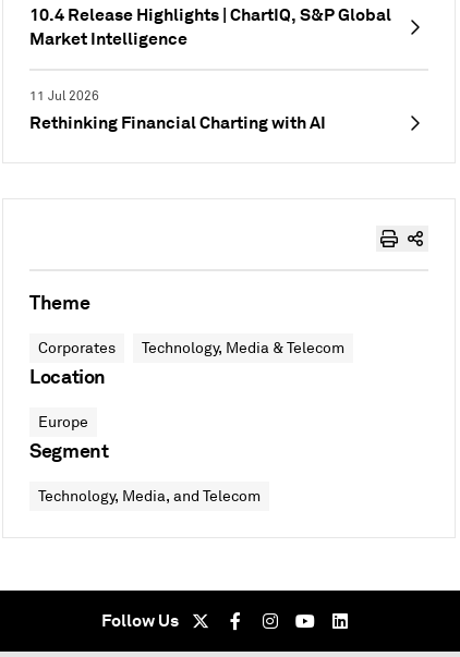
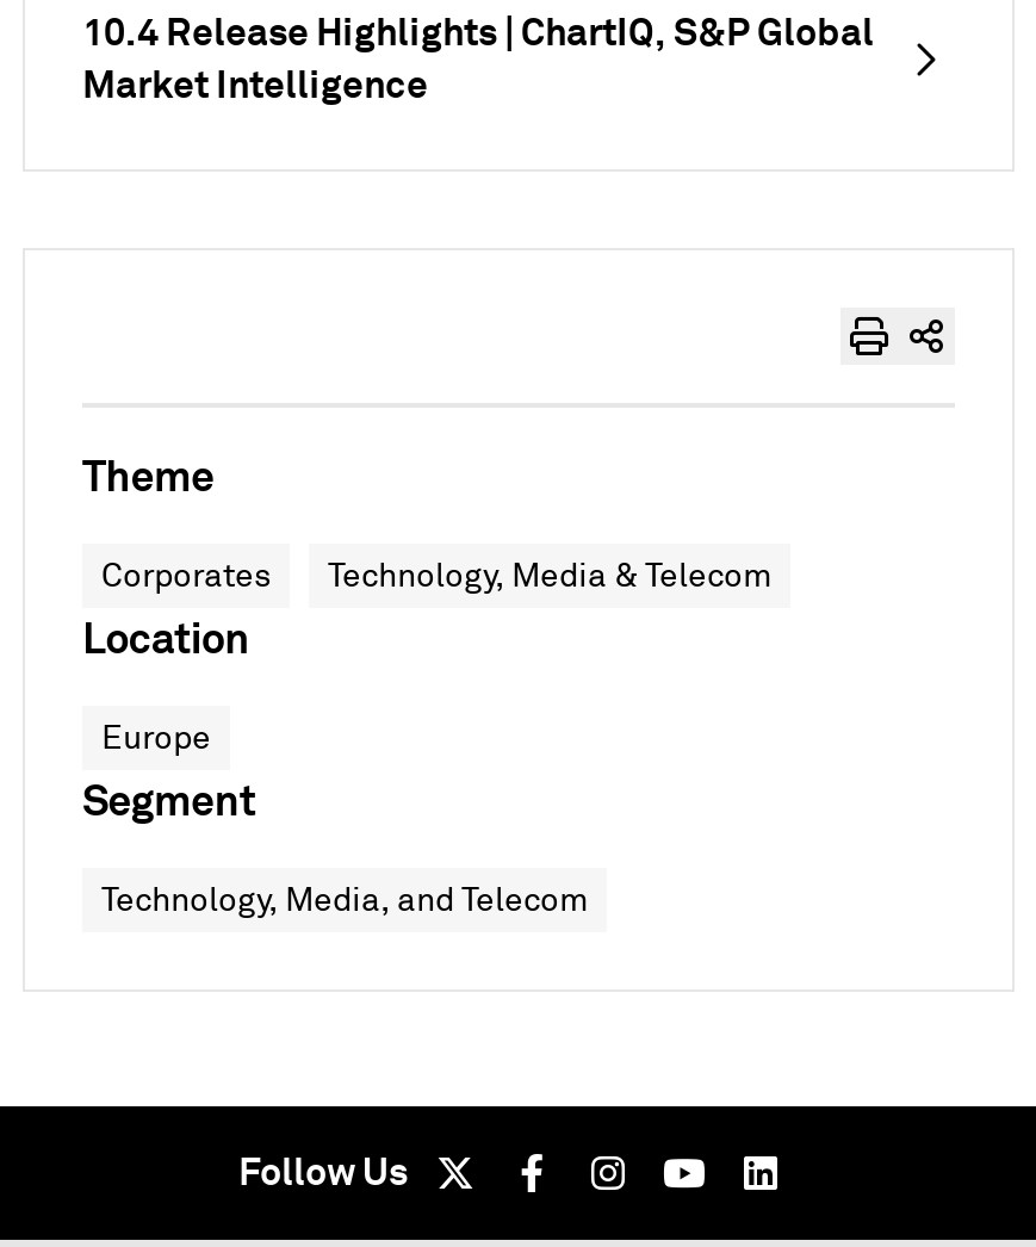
[29,88,326,134] 11 Jul 2026 | Rethinking Financial Charting with AI -> none

